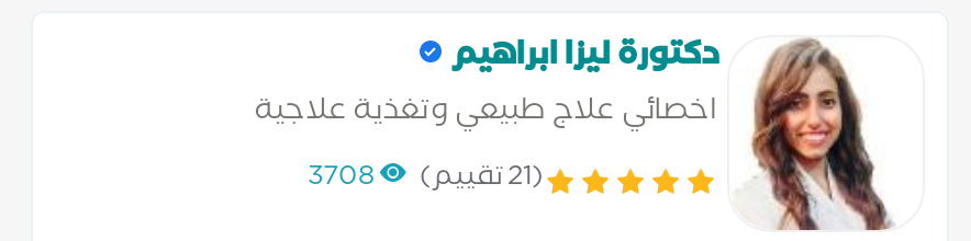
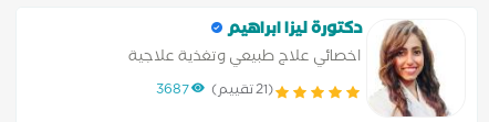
[308,156,376,206] 3708 -> [156,79,189,104] 3687

